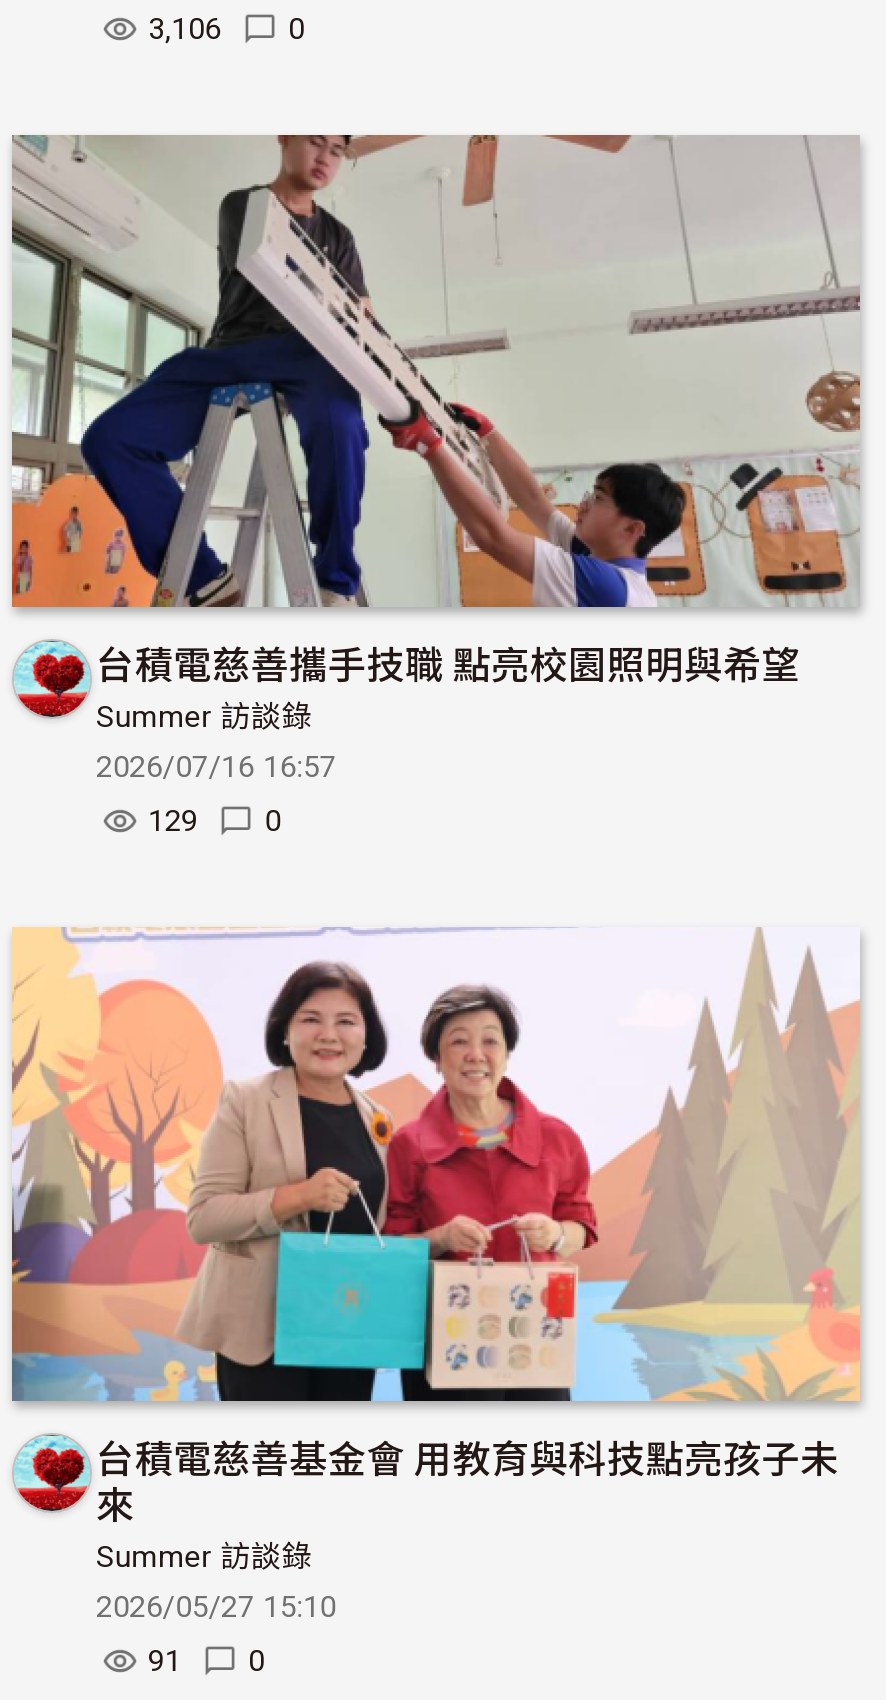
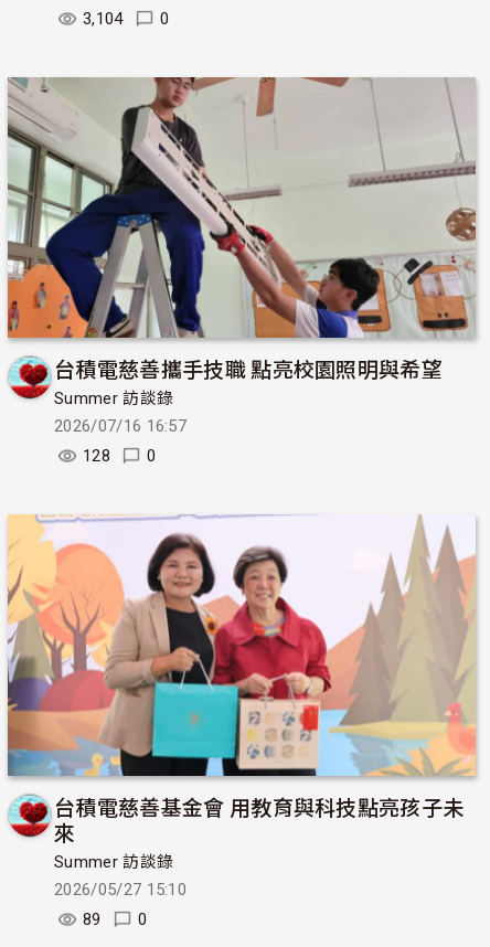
[148,10,305,46] 3,106 0 -> [83,8,169,28] 3,104 0
[148,803,281,839] 129 0 -> [83,446,156,466] 128 0
[148,1643,265,1679] 91 0 -> [83,909,147,929] 89 0

